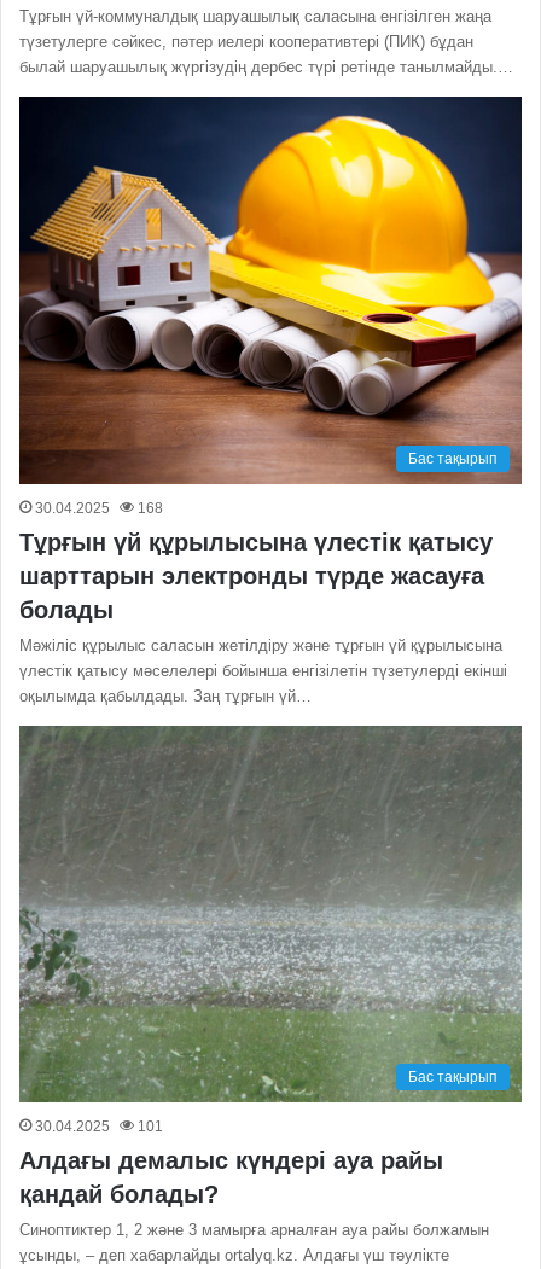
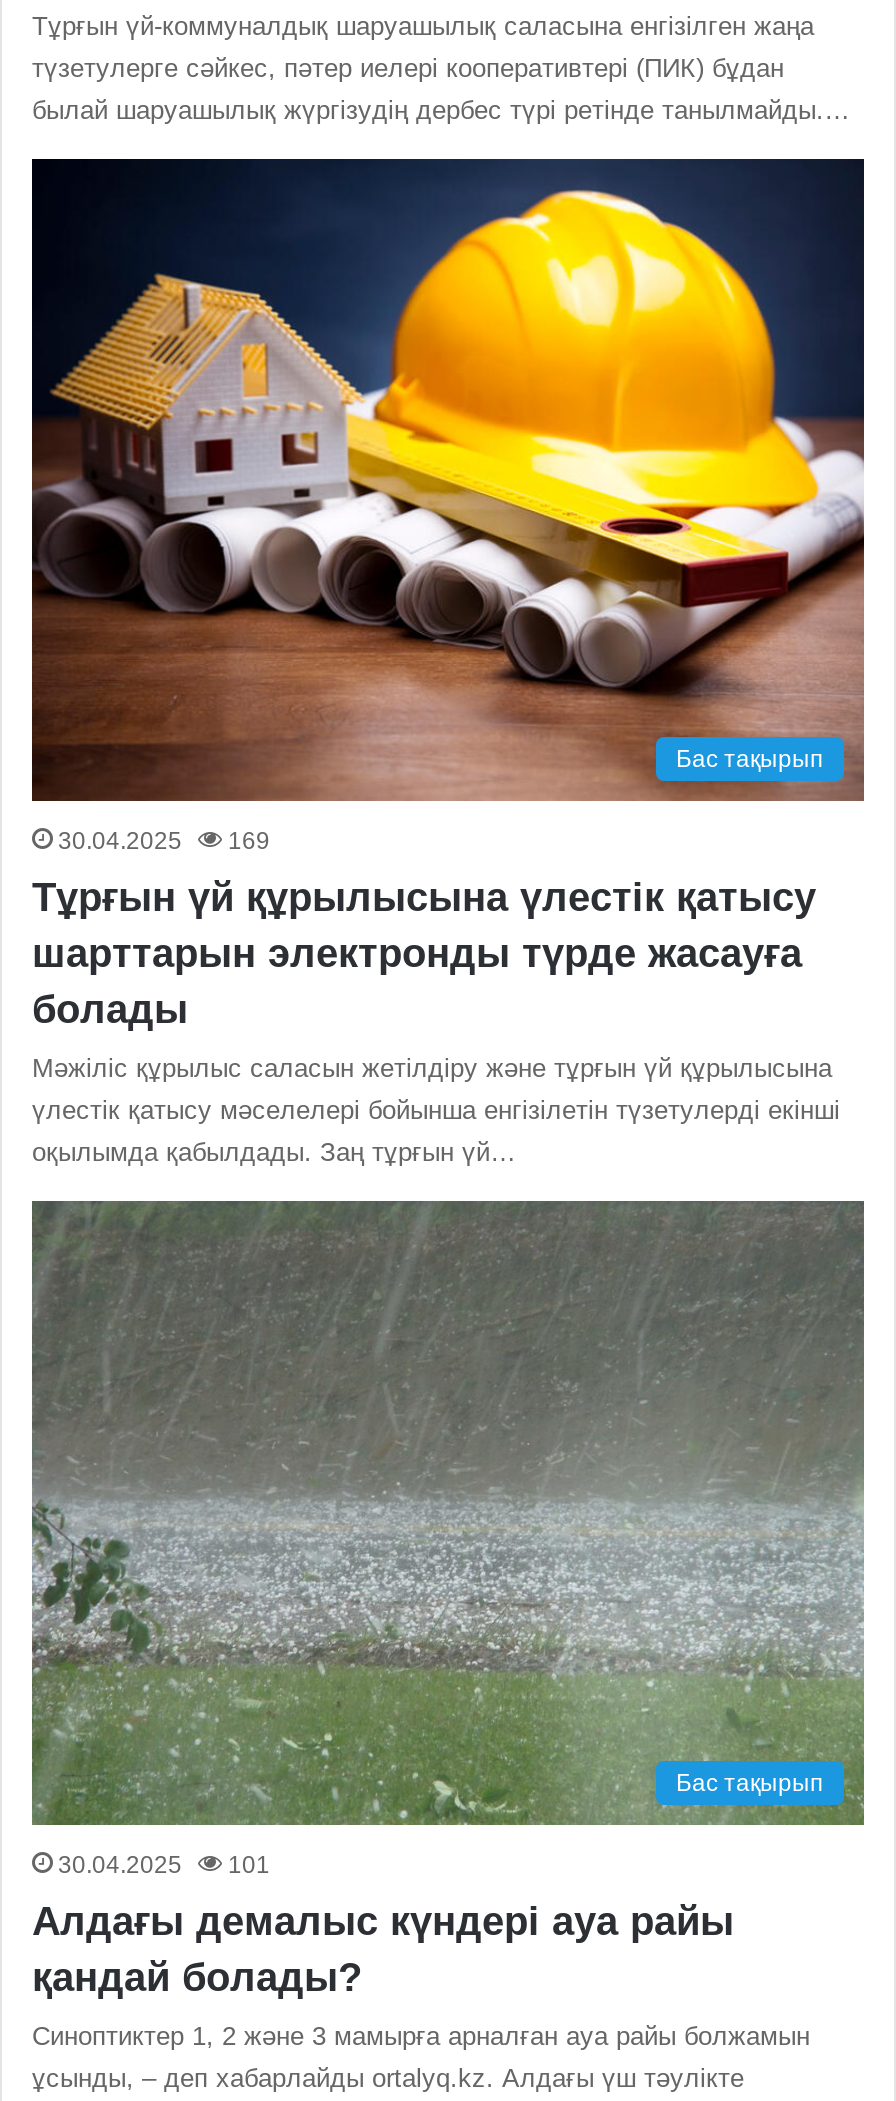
[35,500,163,517] 30.04.2025 168 -> [58,827,270,855] 30.04.2025 169

